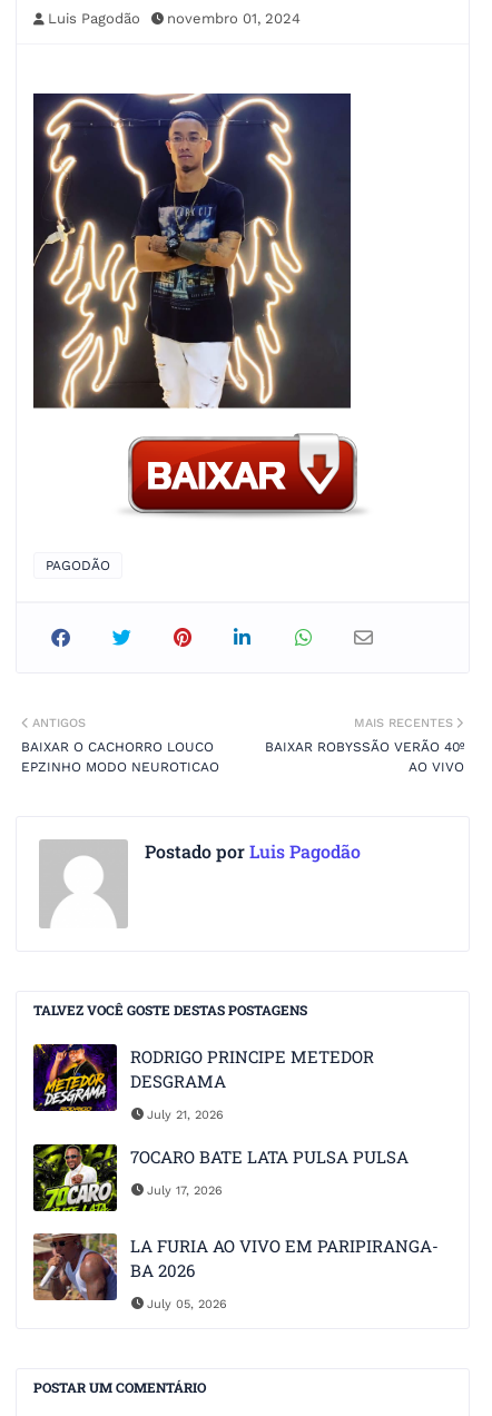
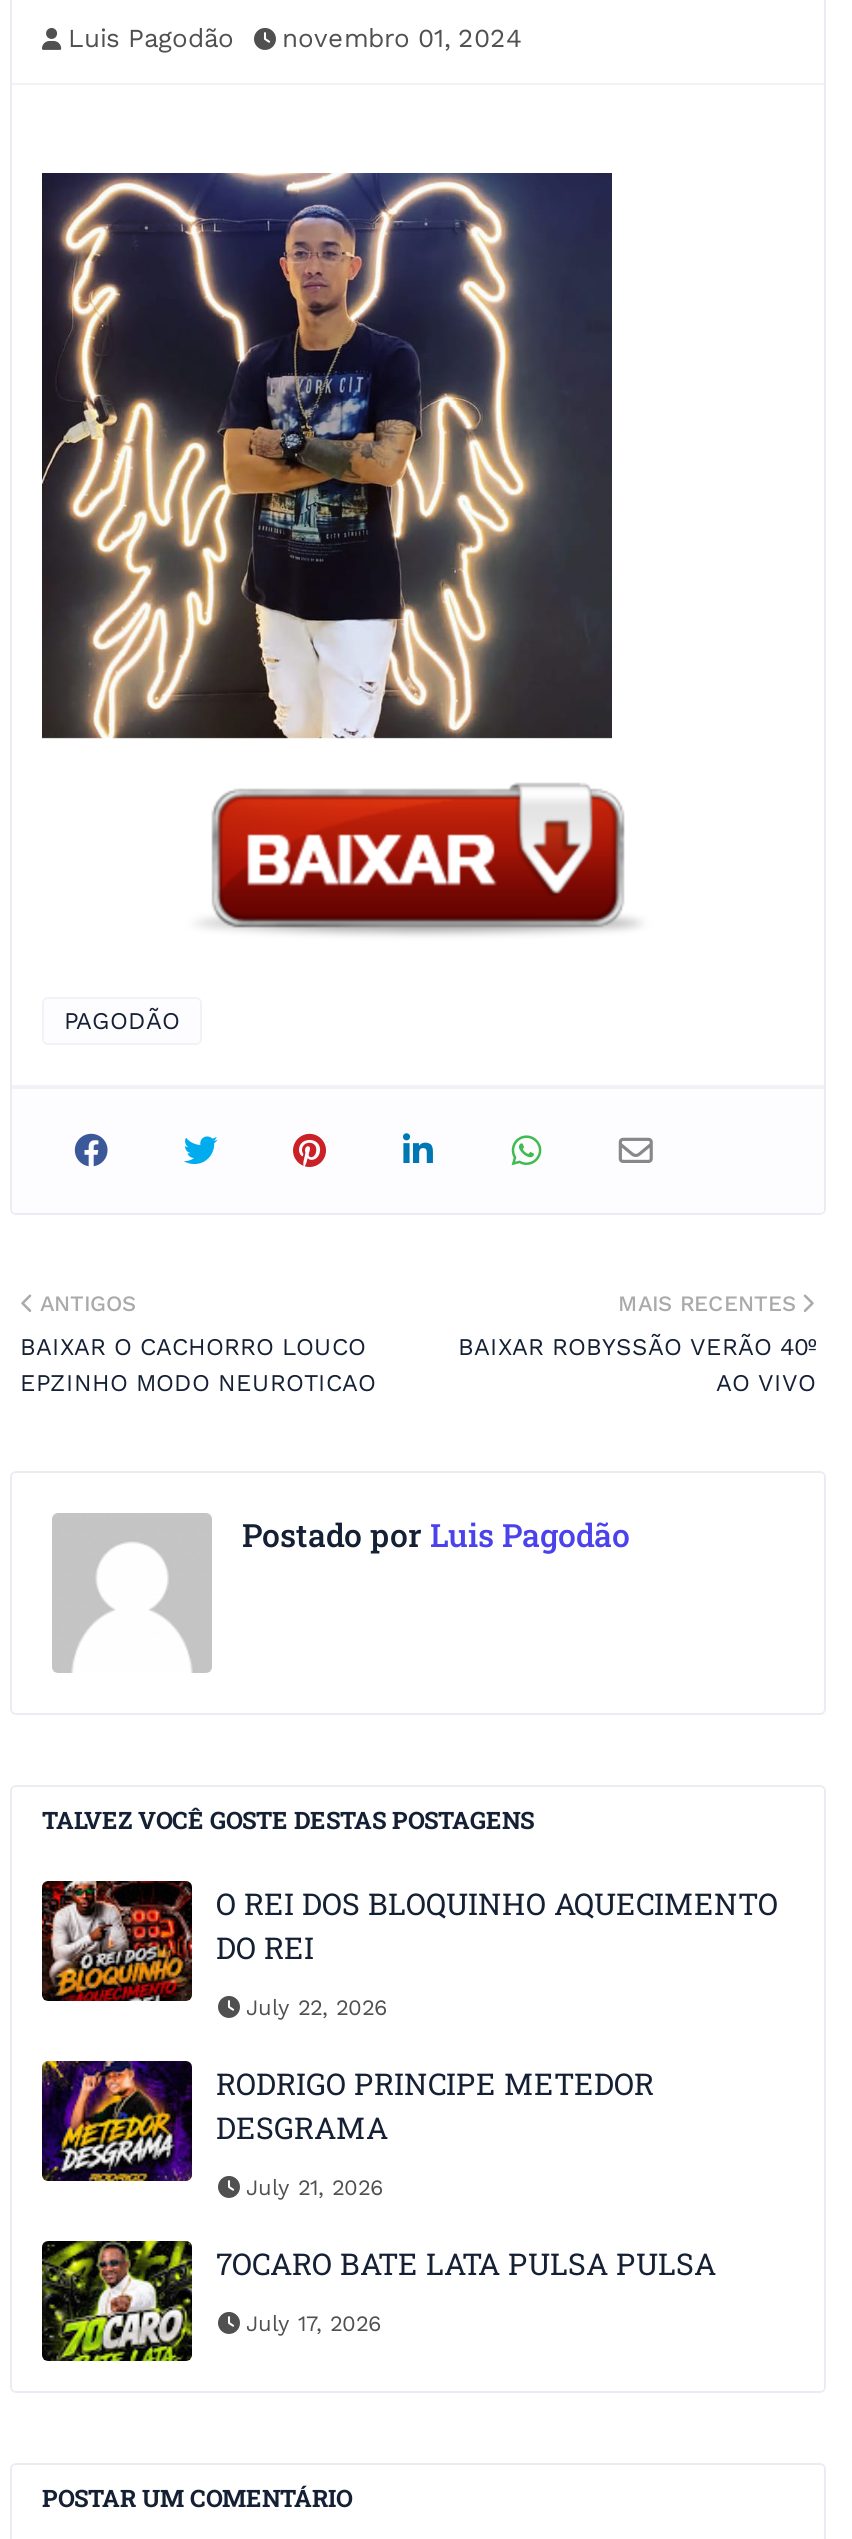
none -> [42,1879,778,2021] [image] | O REI DOS BLOQUINHO AQUECIMENTO | DO REI | July 22, 2026
moved [32,1042,409,1198] -> [40,2057,716,2337]: [image] | RODRIGO PRINCIPE METEDOR | DESGRAMA | July 21, 2026 | 7OCARO BATE LATA PULSA PULSA | July 17, 2026
[32,1232,439,1311] [image] | LA FURIA AO VIVO EM PARIPIRANGA- | BA 2026 | July 05, 2026 -> none

